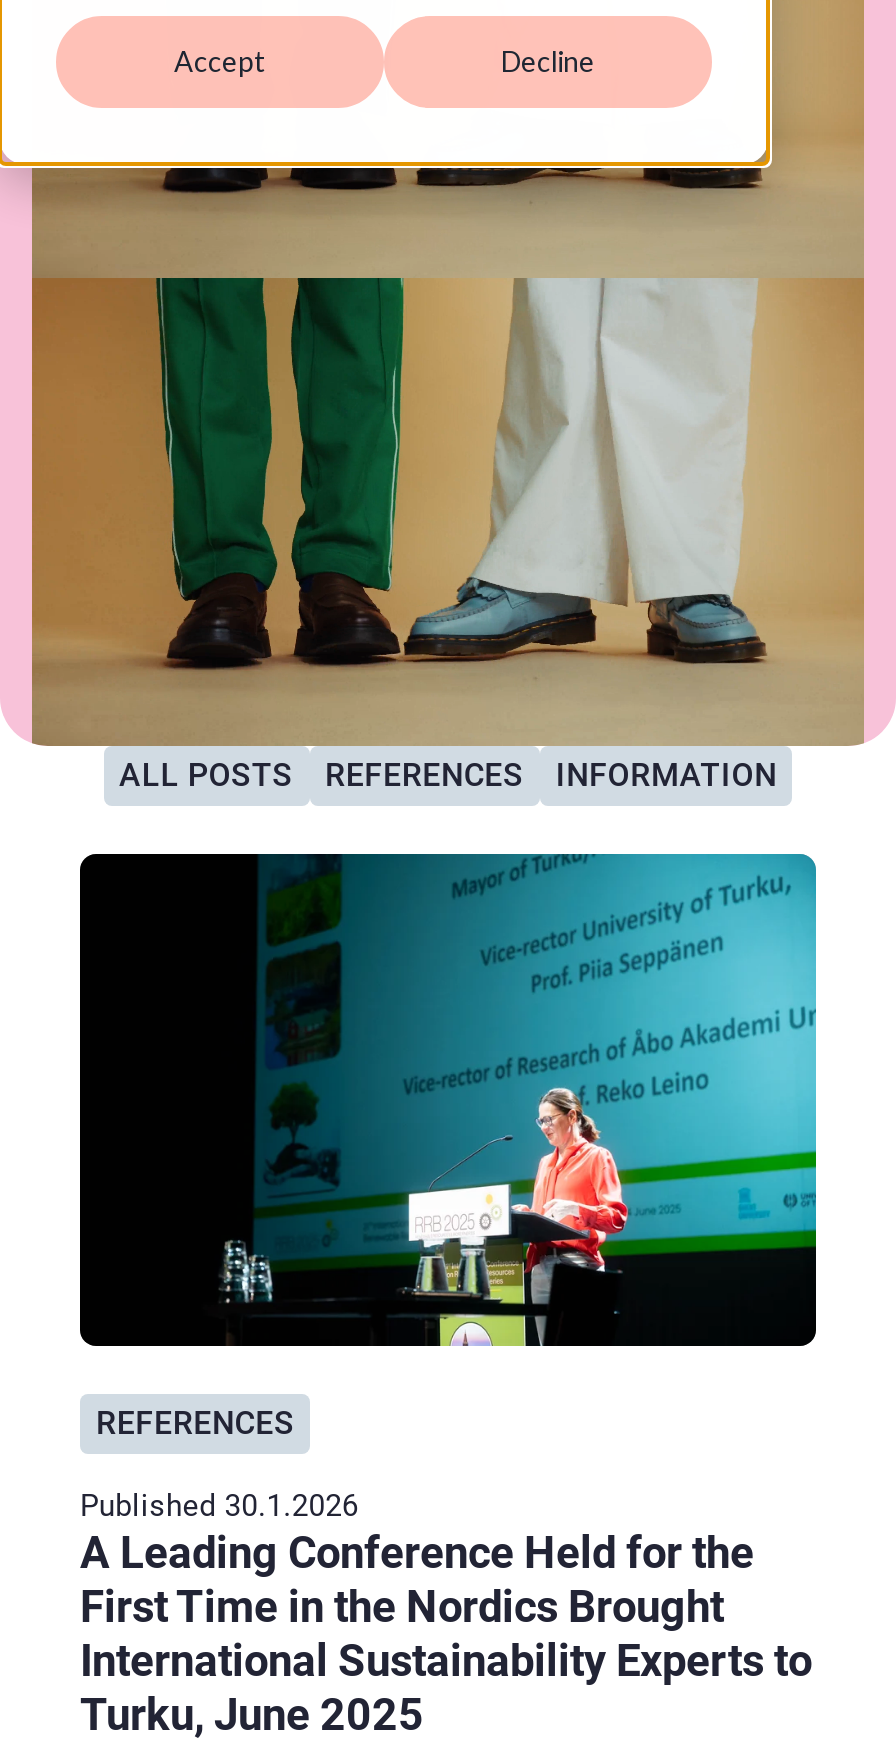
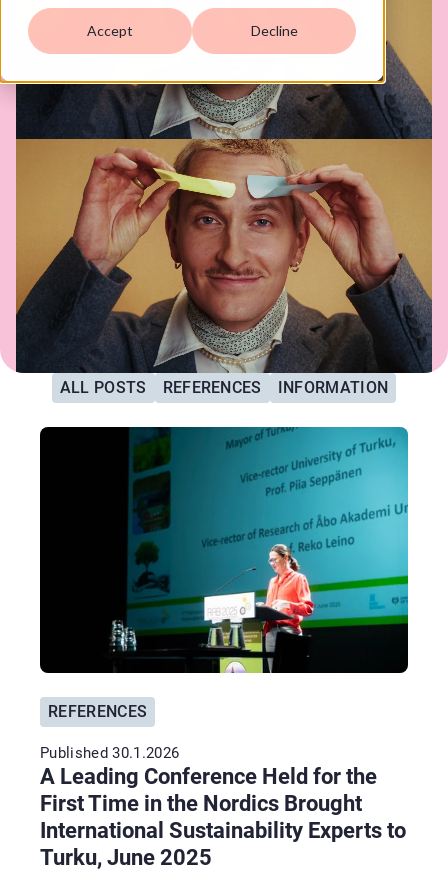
[30,86,864,748] [image] -> [15,41,433,374] [image]

